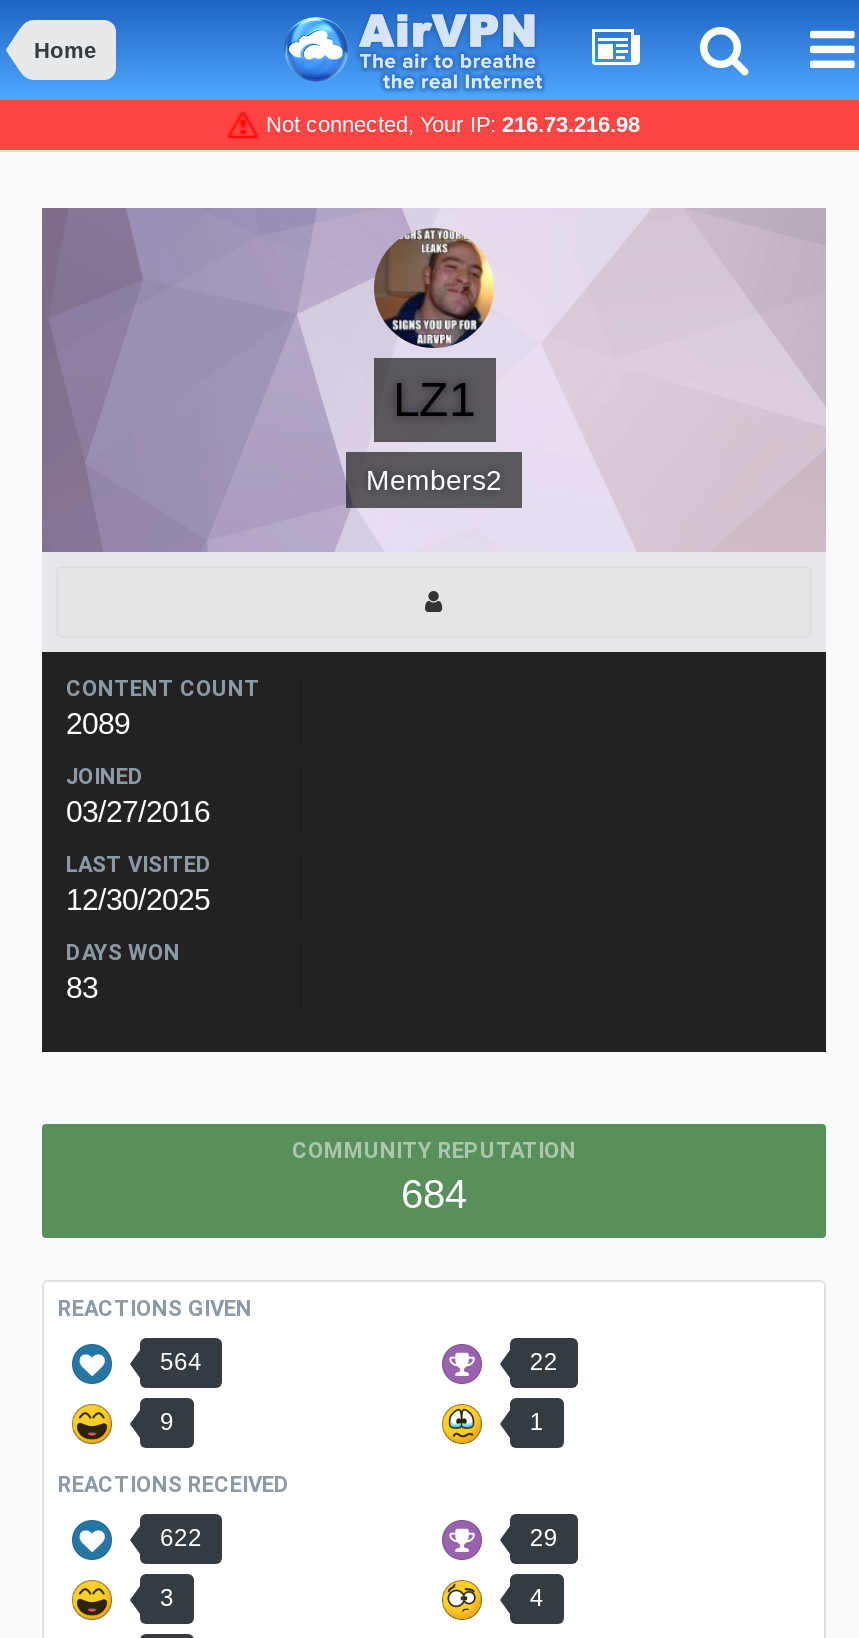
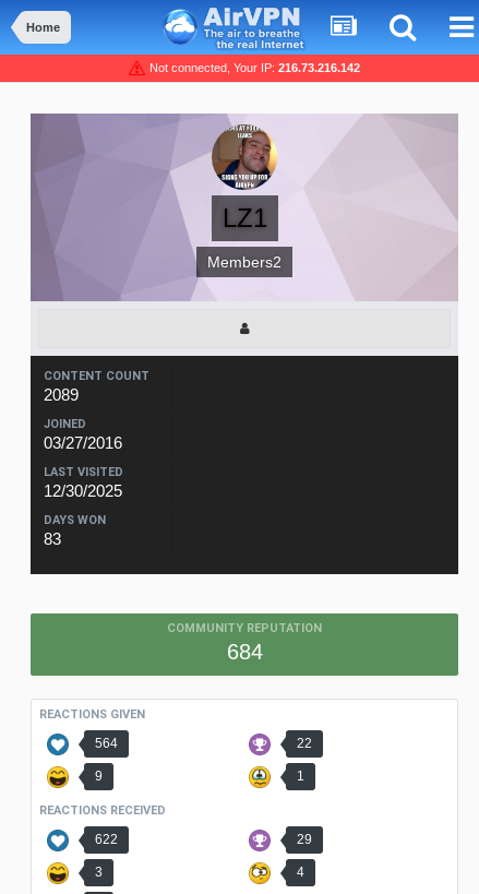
[260,112,640,136] Not connected, Your IP: 216.73.216.98 -> [146,61,360,74] Not connected, Your IP: 216.73.216.142

